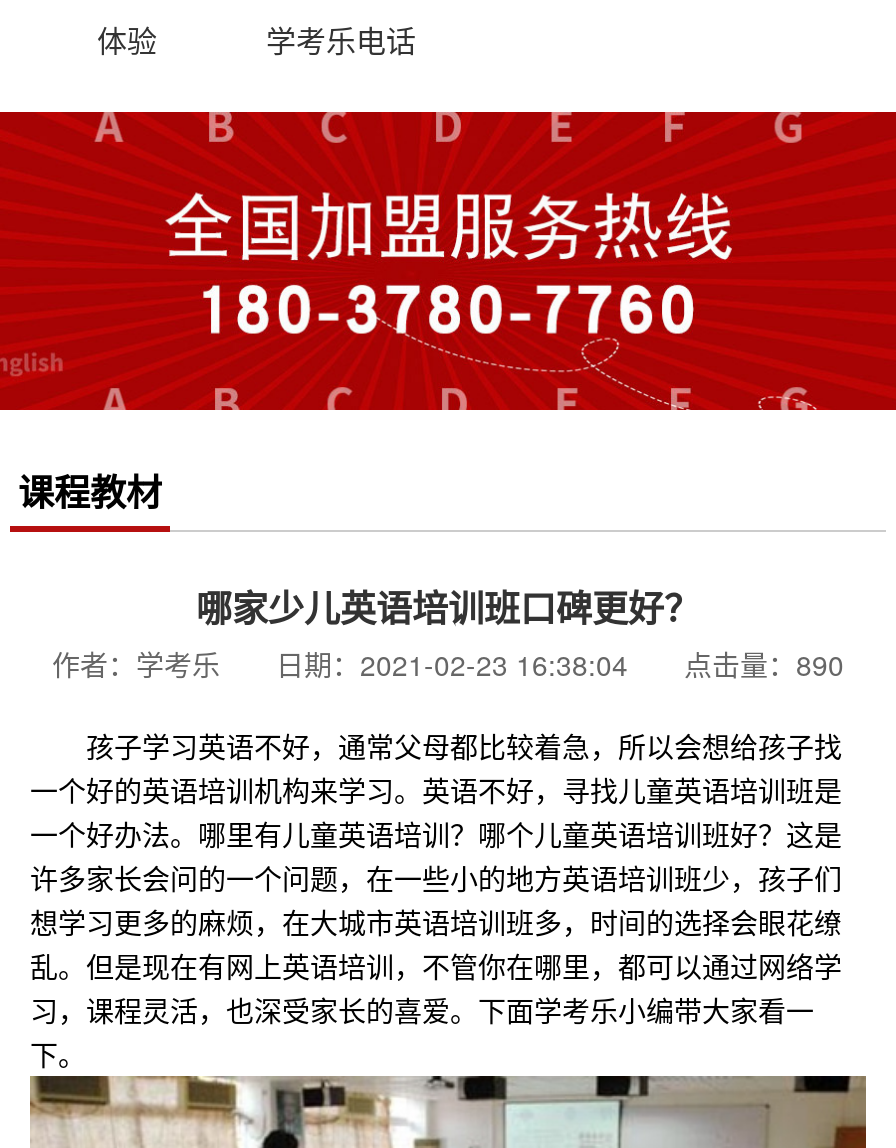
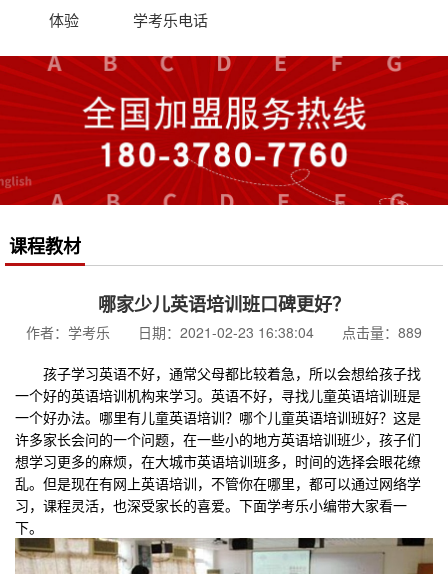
[52,645,844,685] 作者：学考乐 日期：2021-02-23 16:38:04 点击量：890 -> [26,322,422,342] 作者：学考乐 日期：2021-02-23 16:38:04 点击量：889

